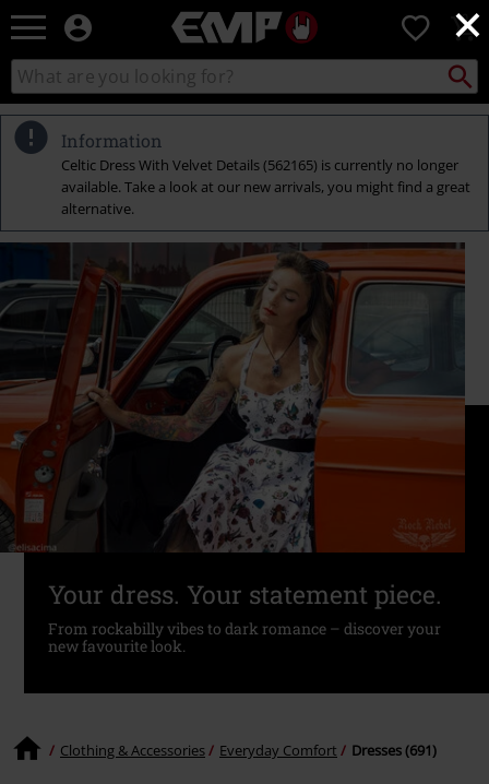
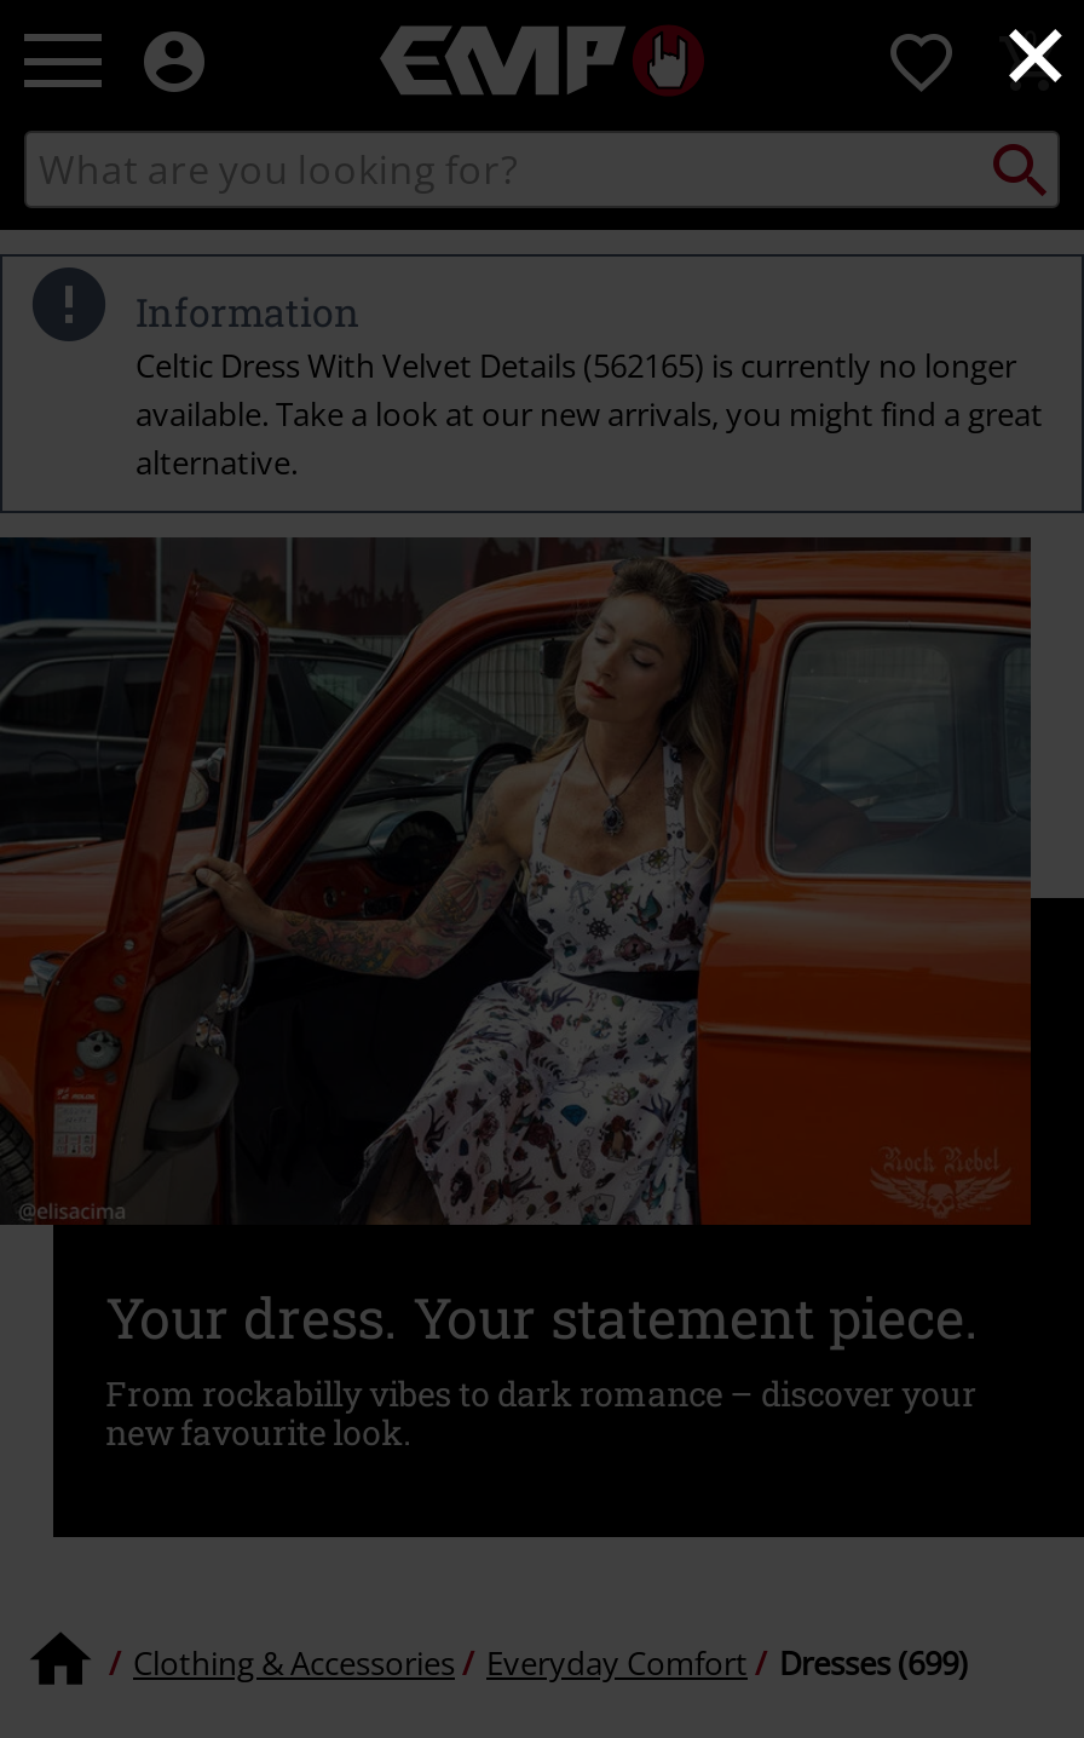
[60,741,437,760] Clothing & Accessories Everyday Comfort Dresses (691) -> [133,1642,968,1685] Clothing & Accessories Everyday Comfort Dresses (699)

